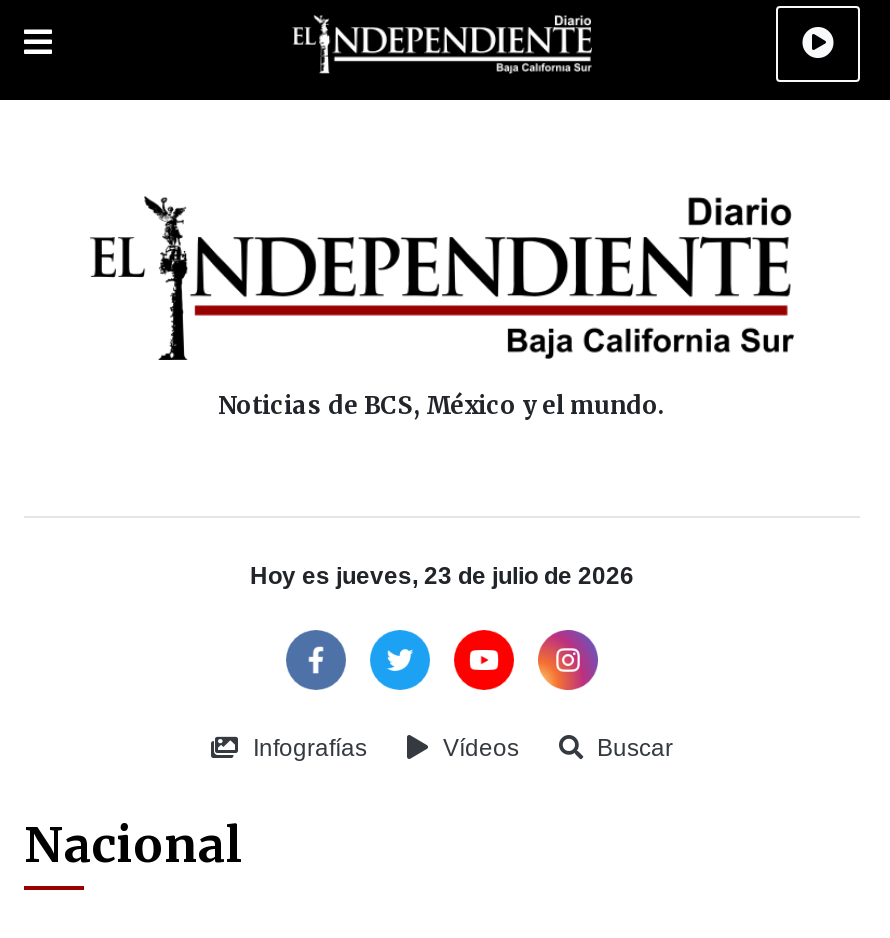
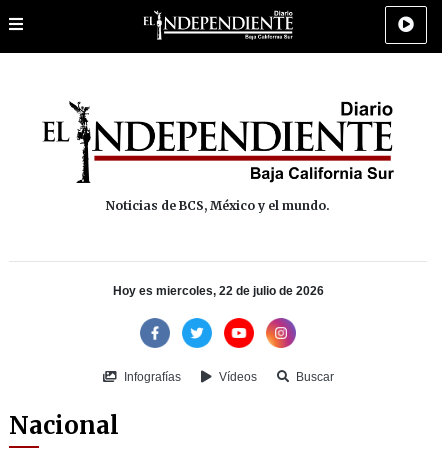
[250,562,634,590] Hoy es jueves, 23 de julio de 2026 -> [112,284,323,298] Hoy es miercoles, 22 de julio de 2026

